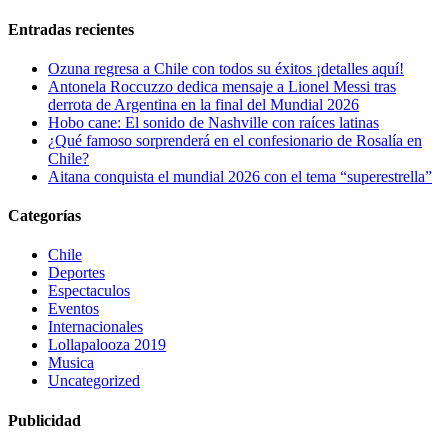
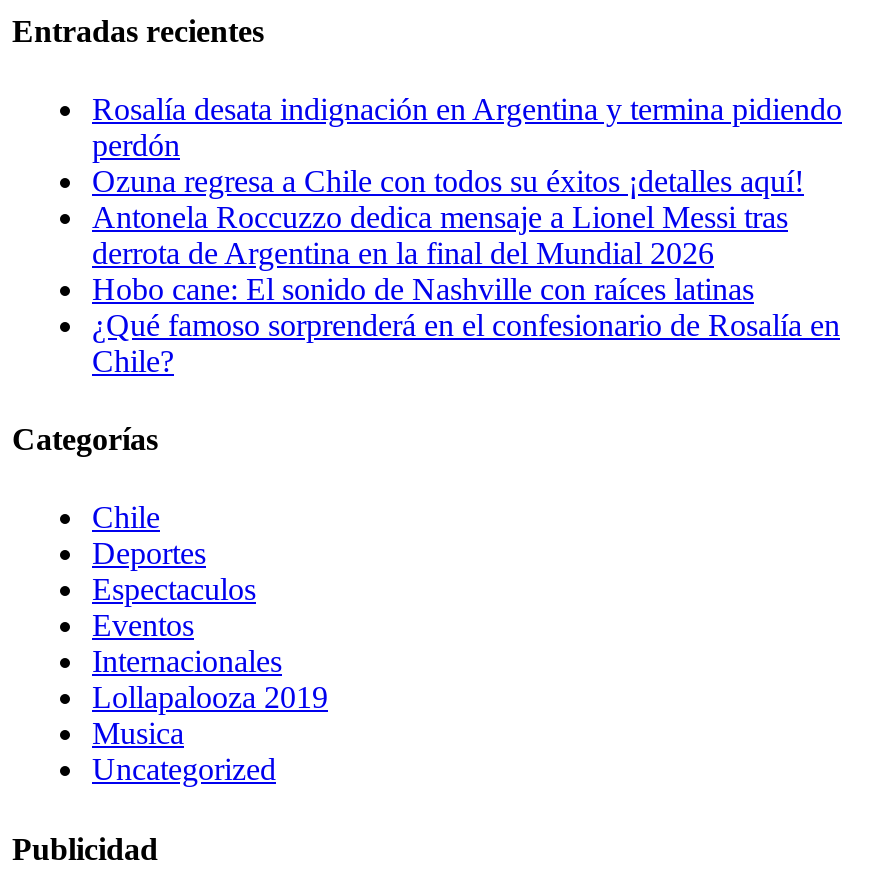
none -> [92,92,842,162] Rosalía desata indignación en Argentina y termina pidiendo | perdón
moved [48,60,422,167] -> [92,164,840,378]: Ozuna regresa a Chile con todos su éxitos ¡detalles aquí! | Antonela Roccuzzo dedica mensaje a Lionel Messi tras | derrota de Argentina en la final del Mundial 2026 | Hobo cane: El sonido de Nashville con raíces latinas | ¿Qué famoso sorprenderá en el confesionario de Rosalía en | Chile?
[48,168,432,185] Aitana conquista el mundial 2026 con el tema “superestrella” -> none

